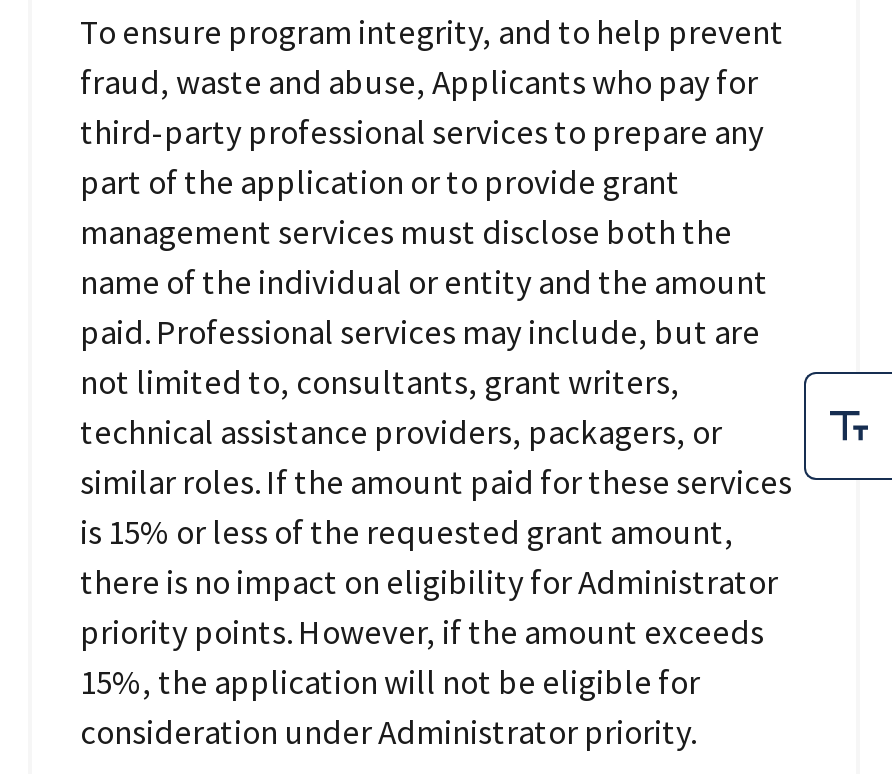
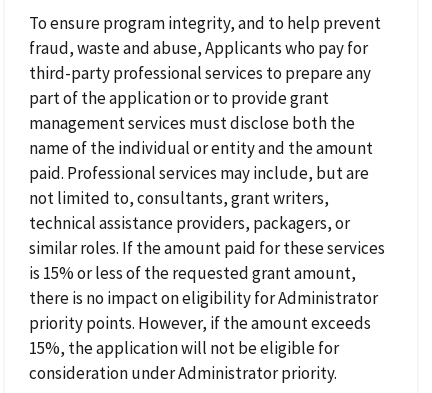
[802,370,886,482] [image] -> none

